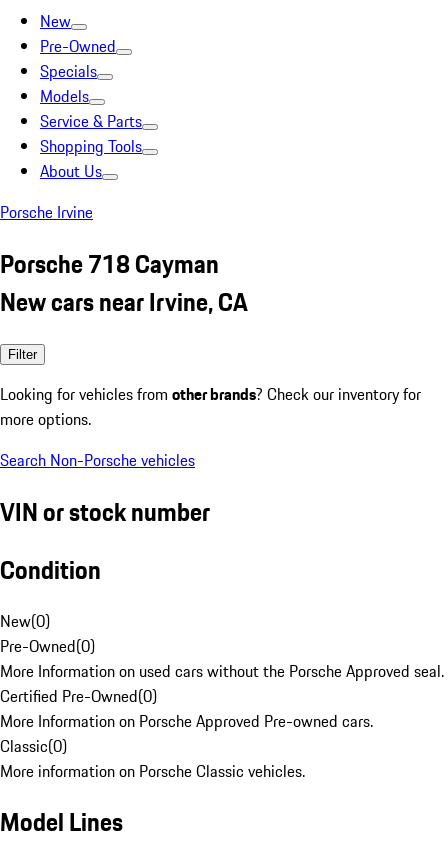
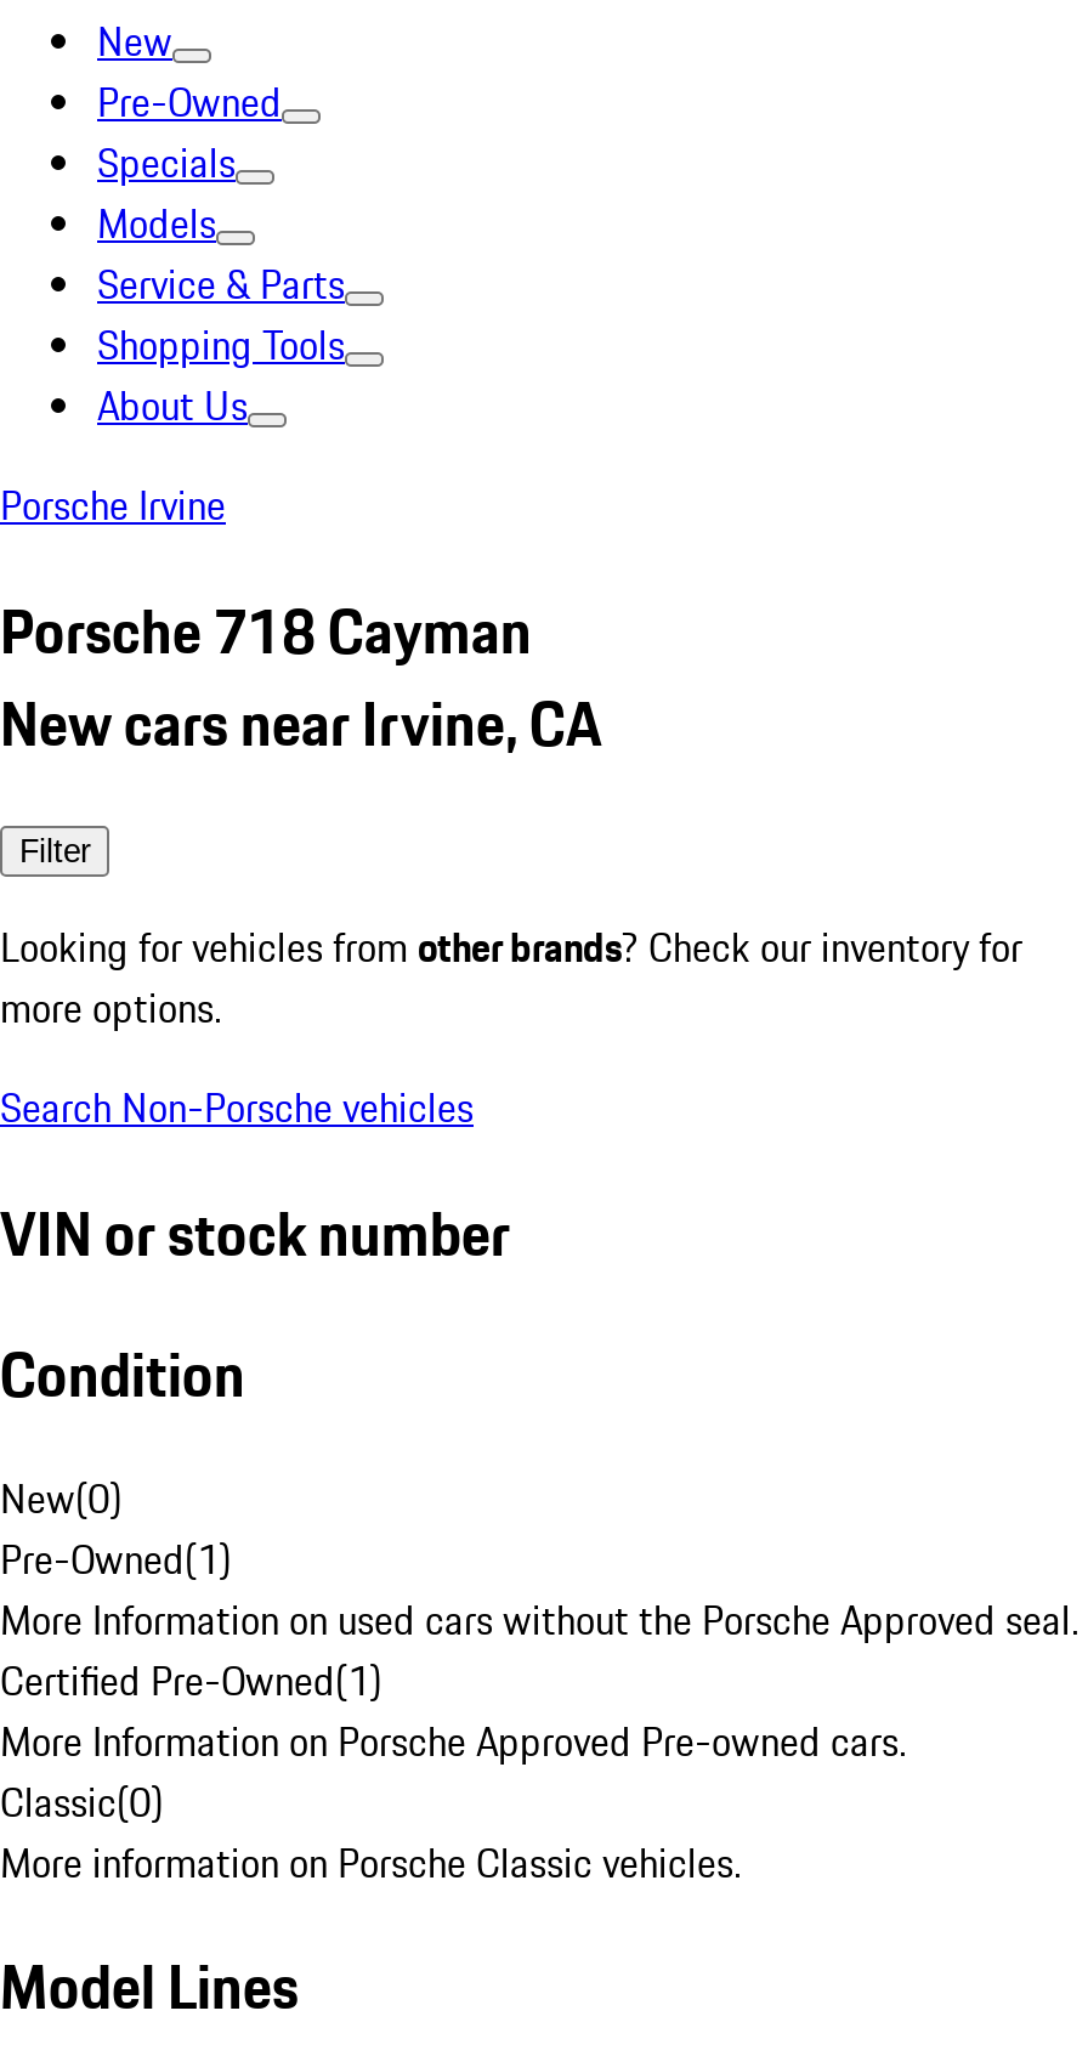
[0,633,95,657] Pre-Owned(0) -> [0,1529,231,1587] Pre-Owned(1)
[0,683,157,707] Certified Pre-Owned(0) -> [0,1650,381,1709] Certified Pre-Owned(1)

